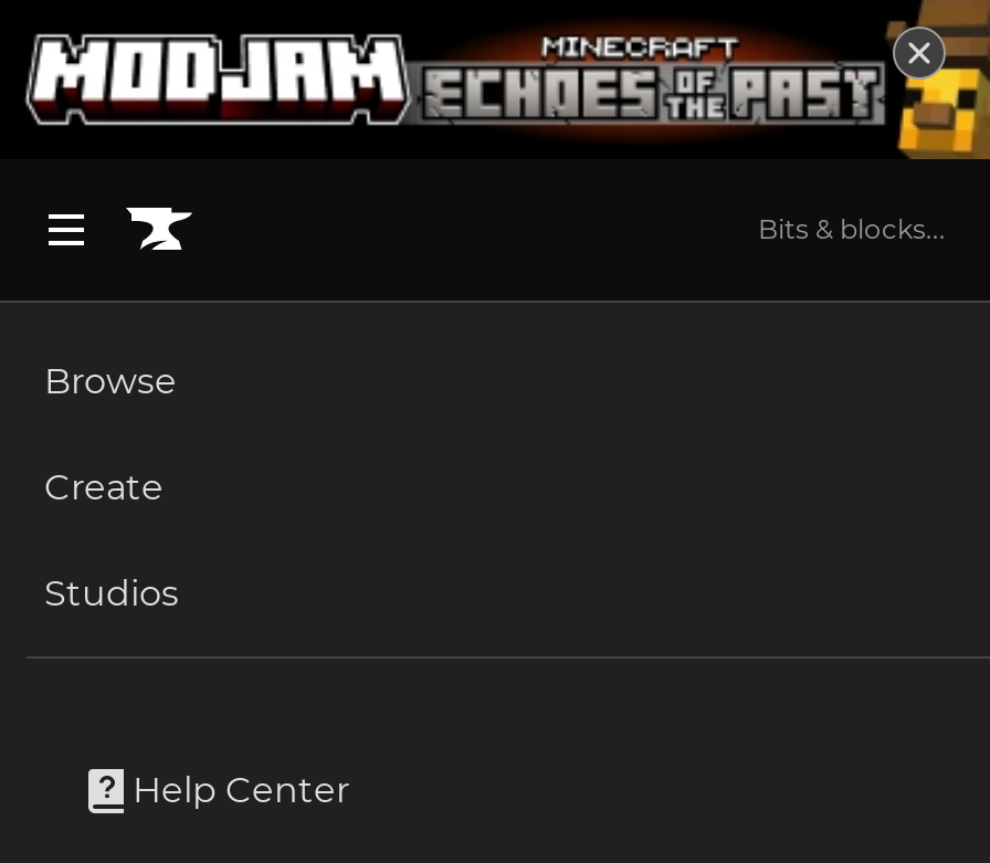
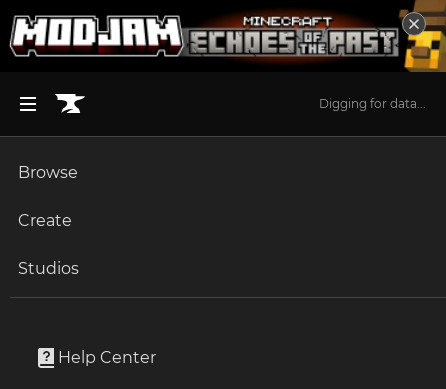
[758,211,946,245] Bits & blocks... -> [319,96,426,111] Digging for data...

